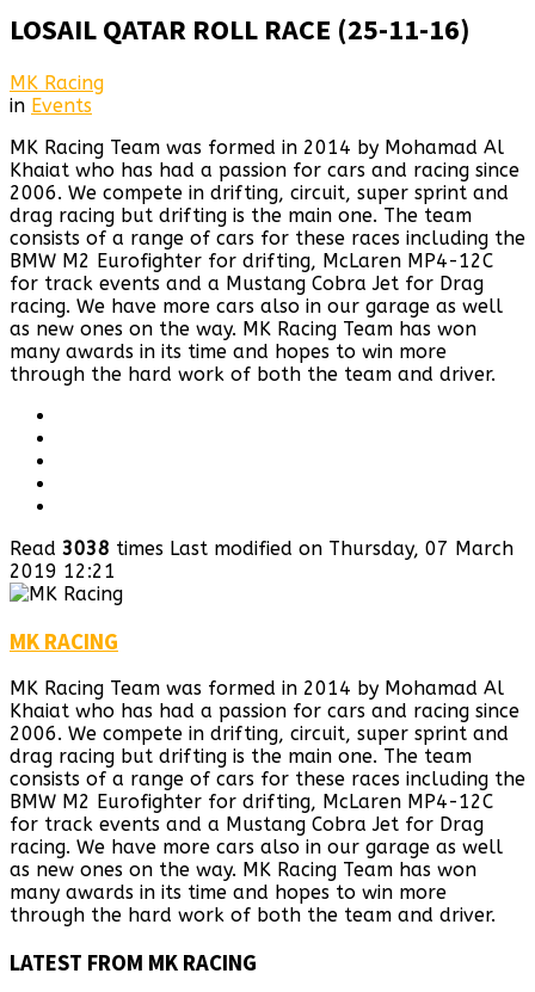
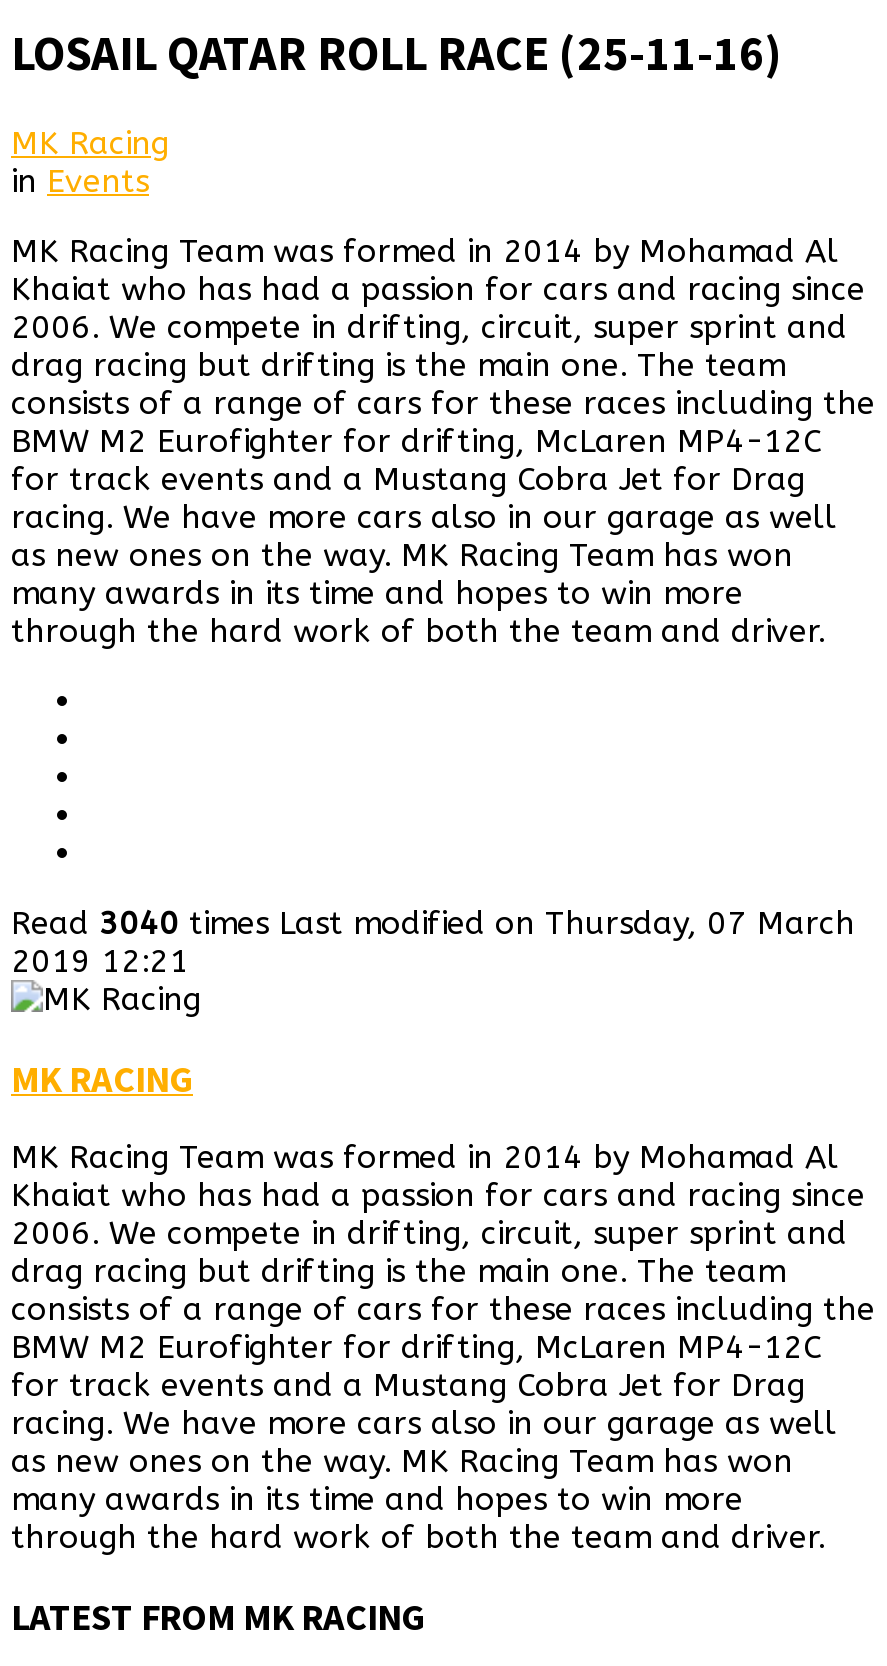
[10,537,514,560] Read 3038 times Last modified on Thursday, 07 March -> [11,904,855,942] Read 3040 times Last modified on Thursday, 07 March

